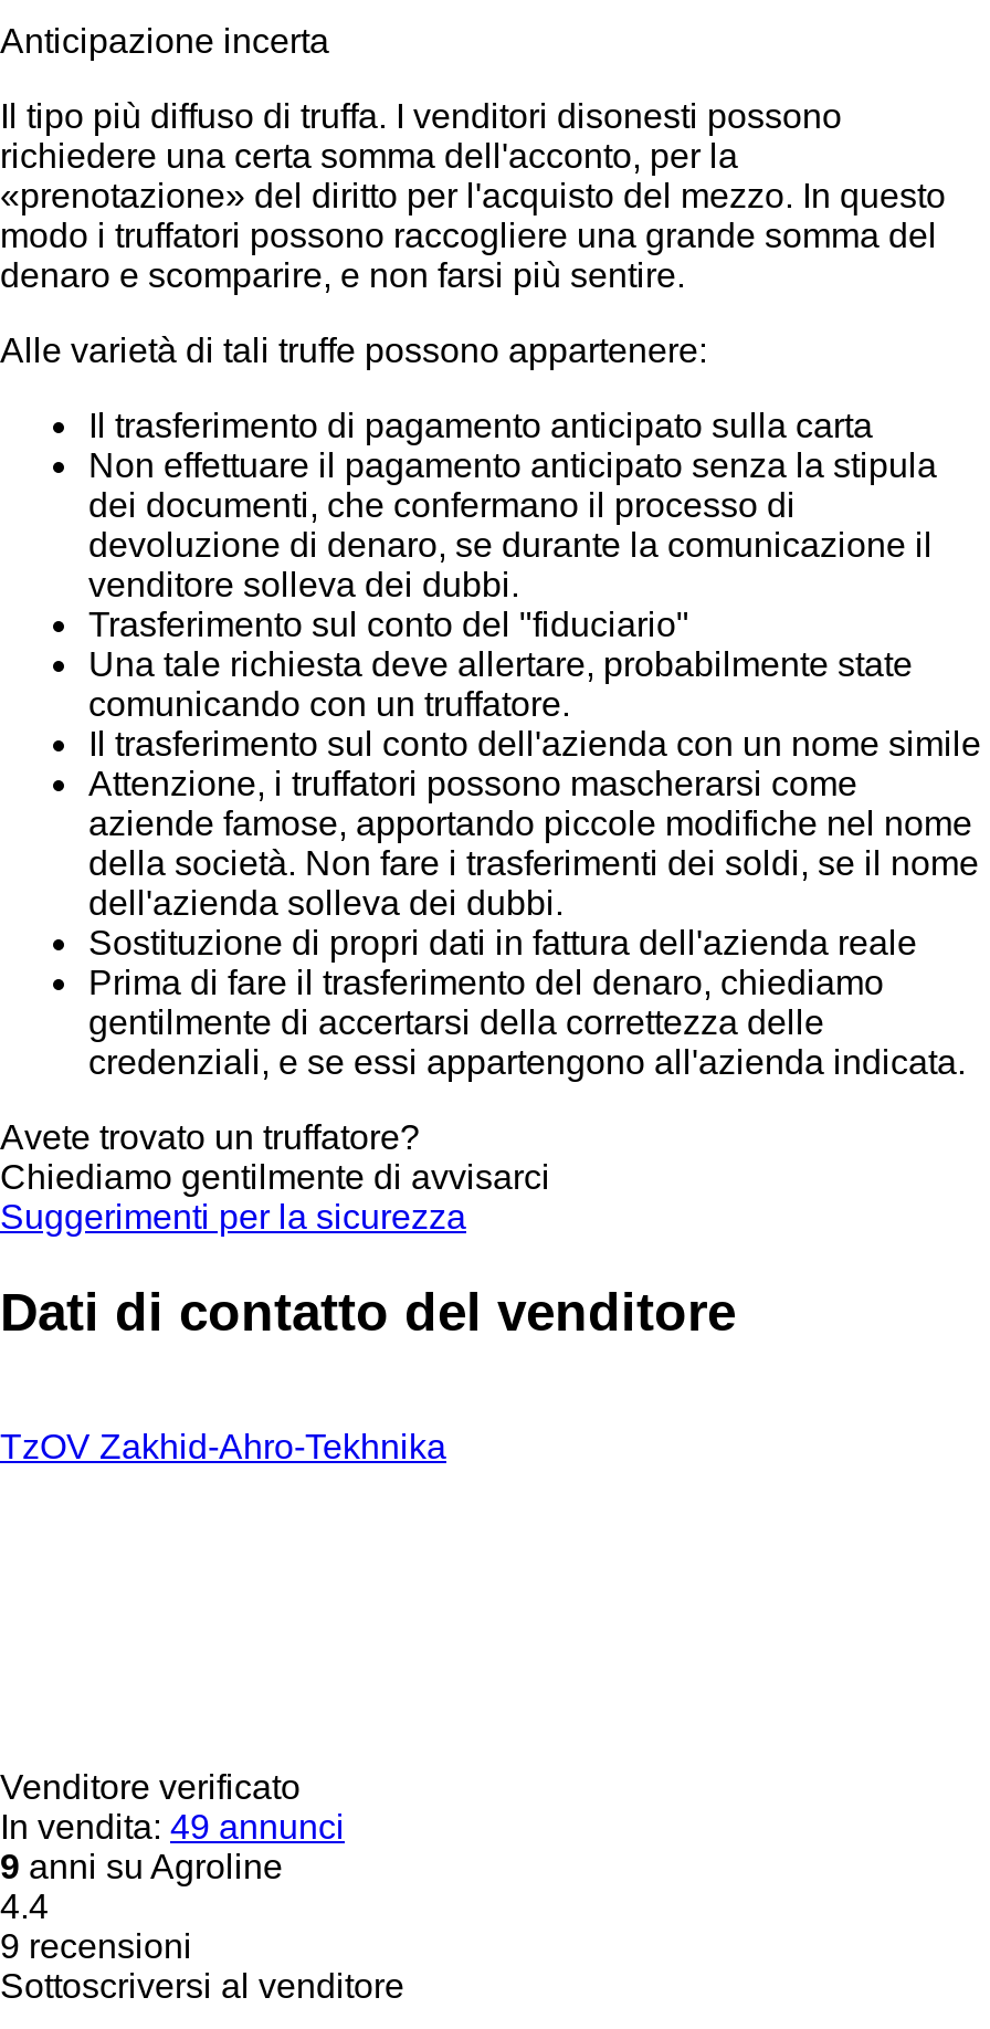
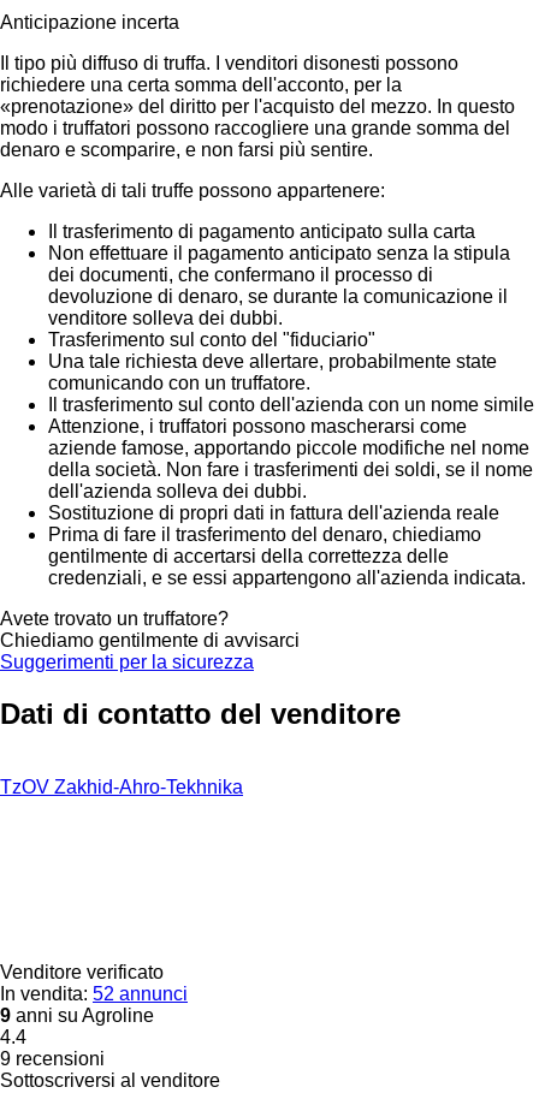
[0,1807,345,1844] In vendita: 49 annunci -> [0,983,188,1003] In vendita: 52 annunci

